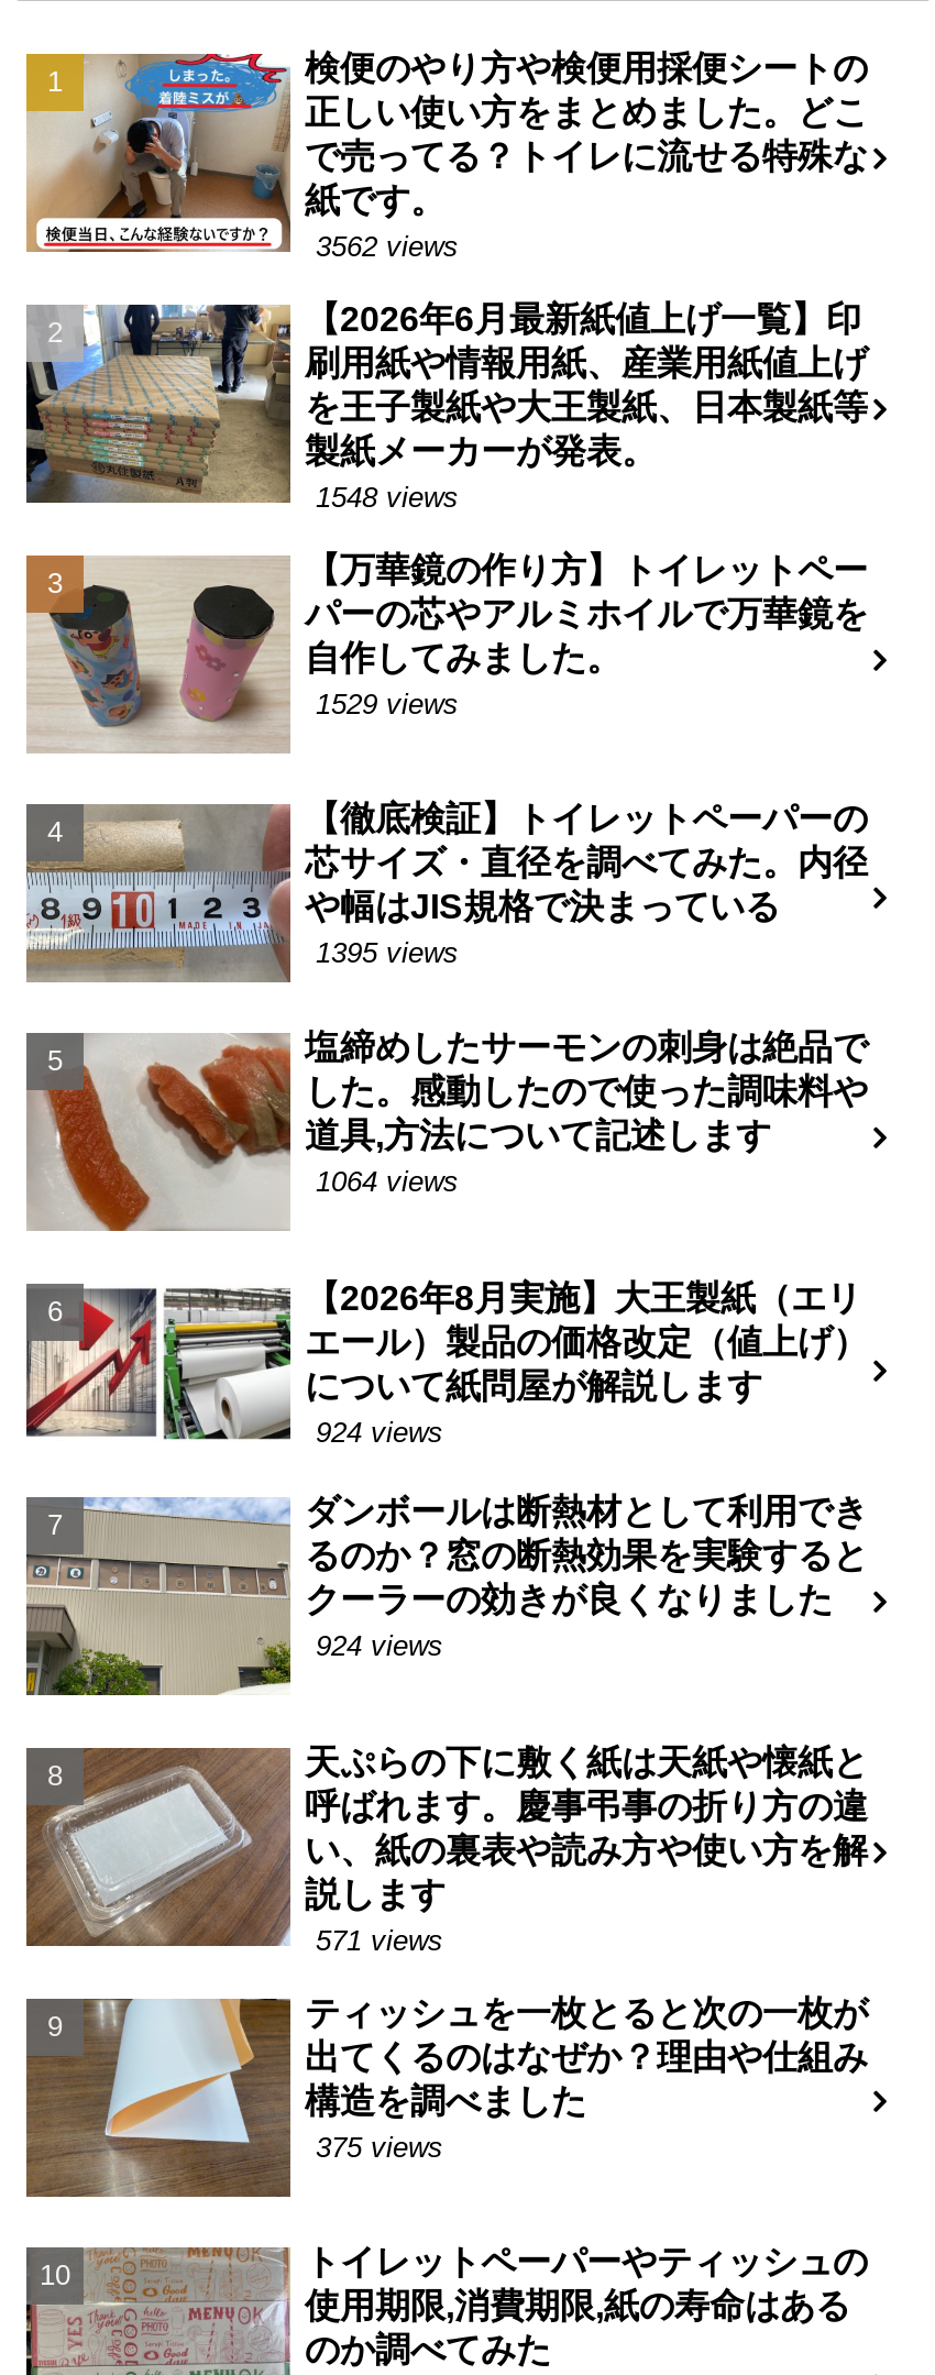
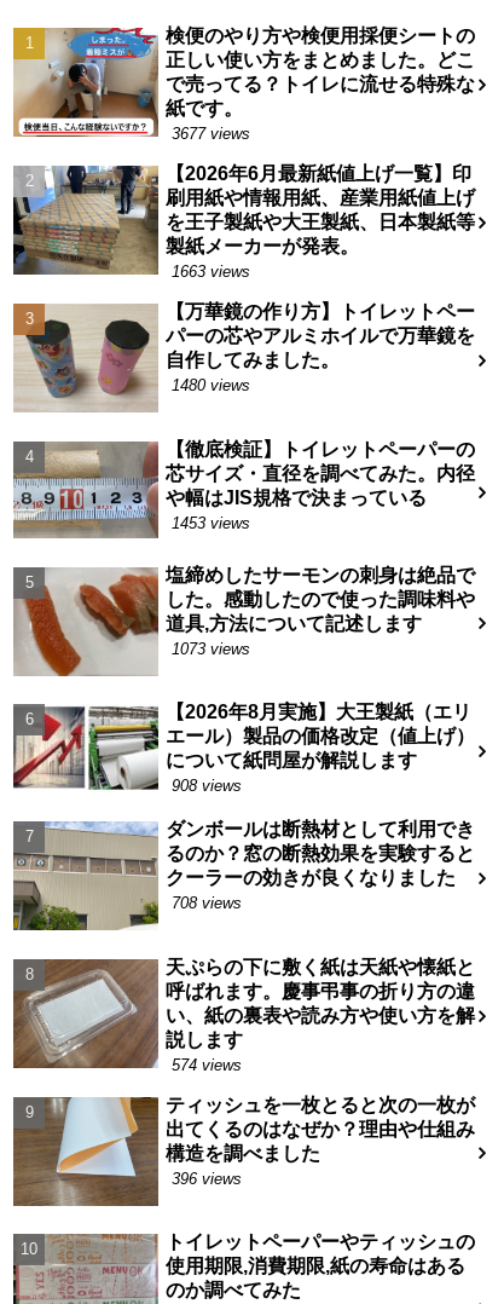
[316,229,459,262] 3562 views -> [172,125,251,143] 3677 views
[316,480,459,513] 1548 views -> [172,263,251,281] 1663 views
[316,687,459,720] 1529 views -> [172,377,251,395] 1480 views
[316,937,459,970] 1395 views -> [172,514,251,532] 1453 views
[316,1165,459,1198] 1064 views -> [172,639,251,658] 1073 views
[316,1415,443,1448] 924 views -> [172,777,242,795] 908 views
[316,1629,443,1662] 924 views -> [172,894,242,913] 708 views
[316,1923,443,1956] 571 views -> [172,1056,242,1074] 574 views
[316,2130,443,2163] 375 views -> [172,1169,242,1188] 396 views

